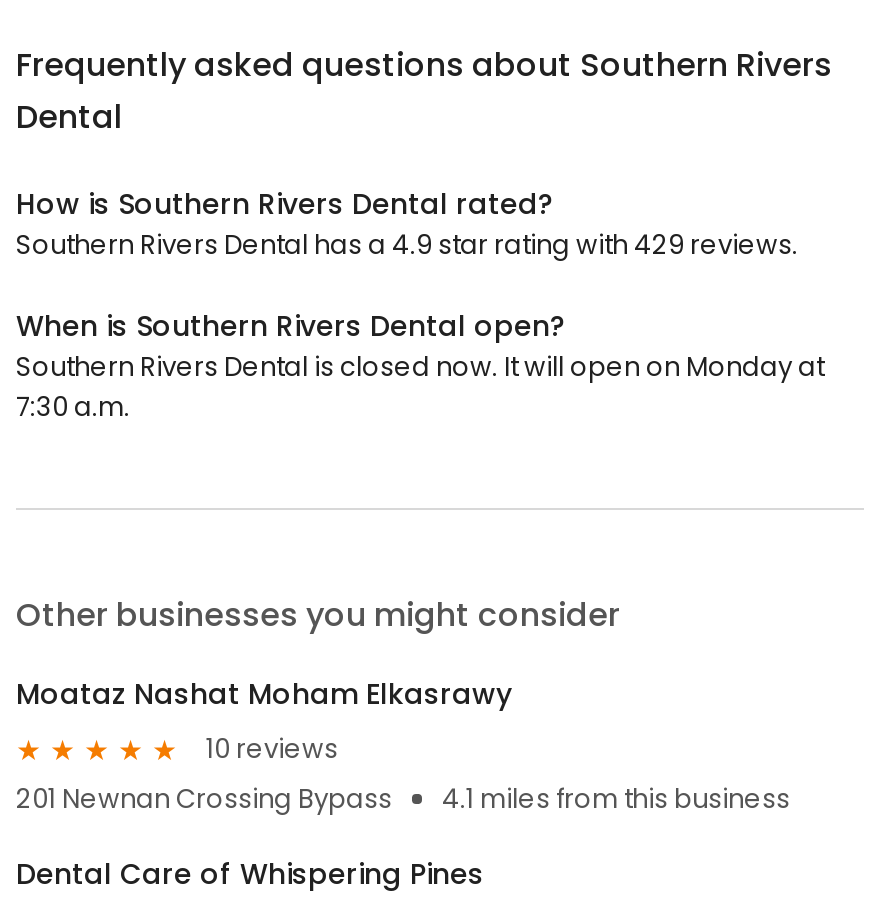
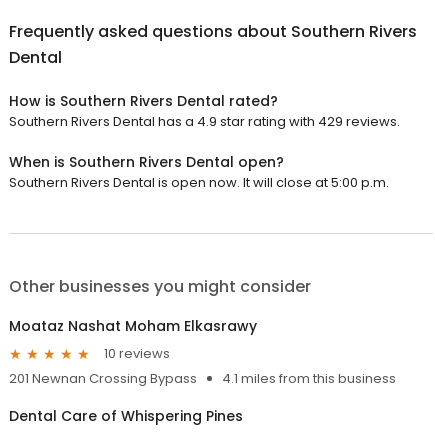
[16,348,824,426] Southern Rivers Dental is closed now. It will open on Monday at | 7:30 a.m. -> [9,173,389,192] Southern Rivers Dental is open now. It will close at 5:00 p.m.

